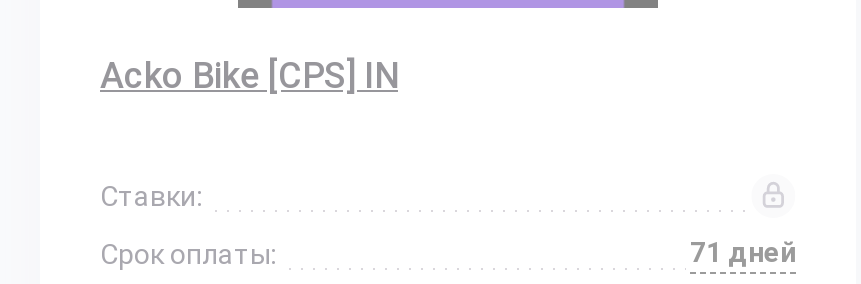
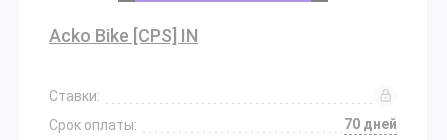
[690,236,796,268] 71 дней -> [344,116,397,132] 70 дней

